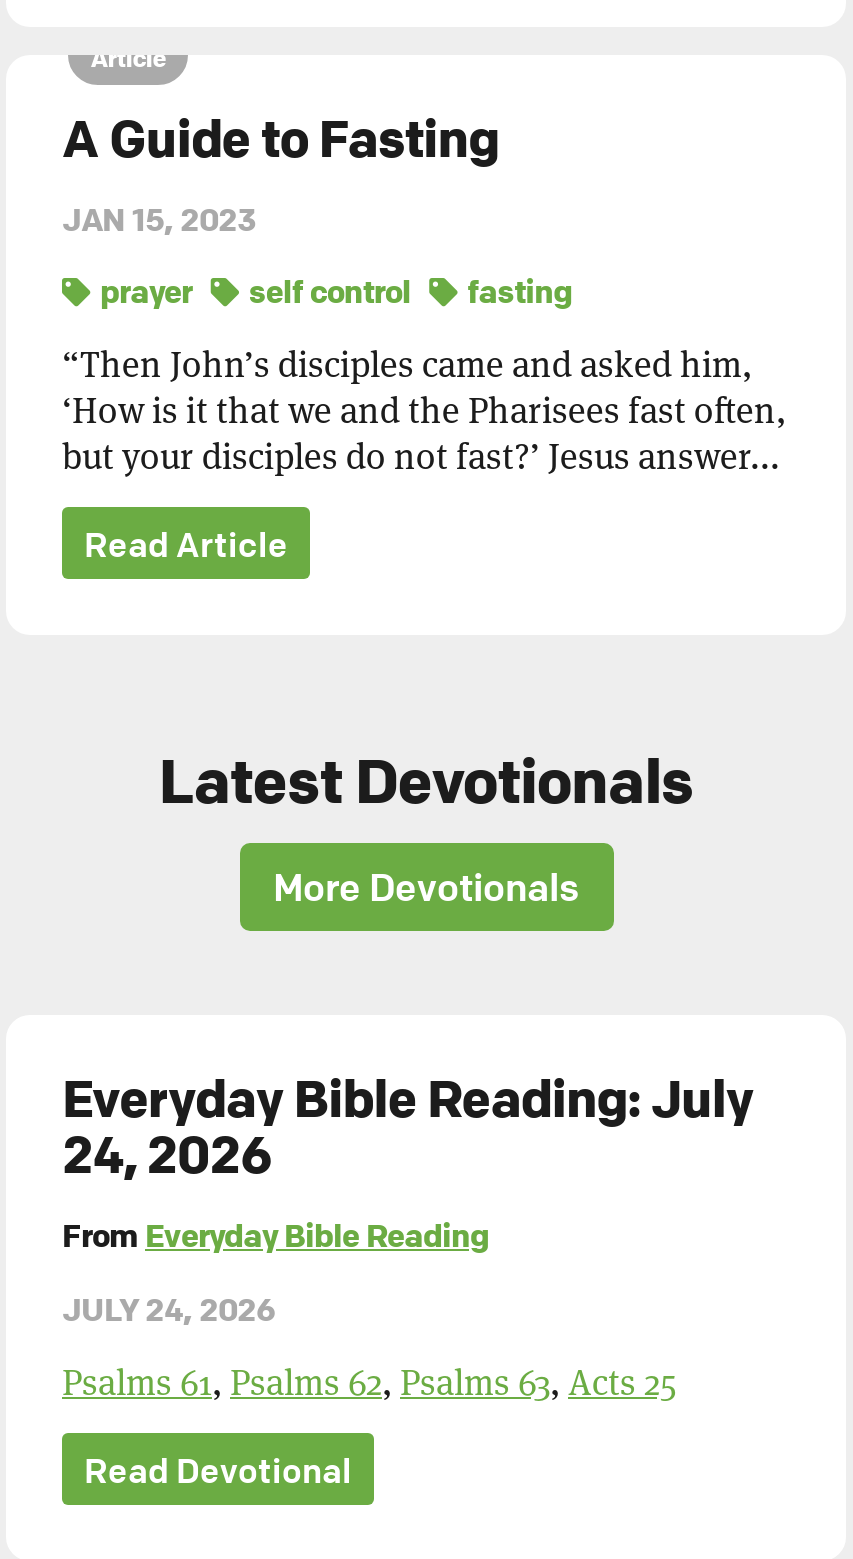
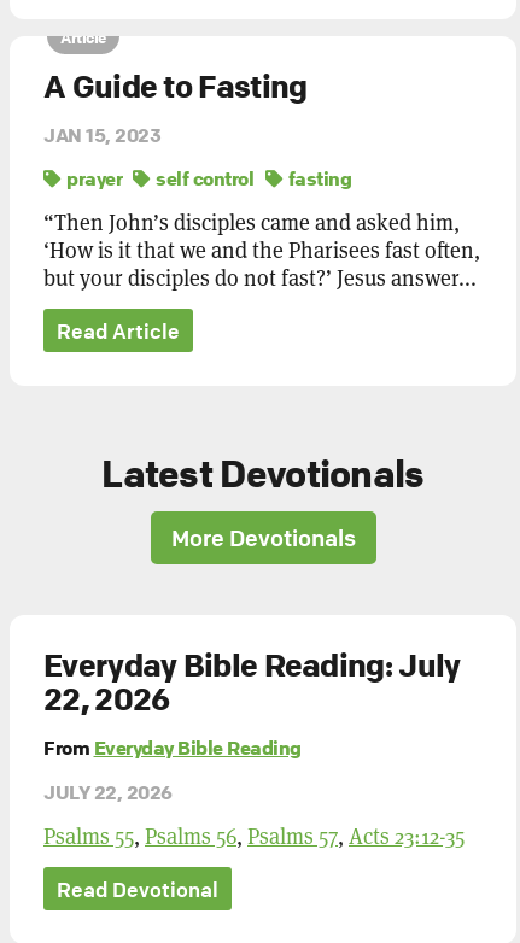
[62,1123,271,1187] 24, 2026 -> [43,680,169,719] 22, 2026
[62,1289,275,1329] JULY 24, 2026 -> [43,780,172,804] JULY 22, 2026
[62,1359,676,1405] Psalms 61, Psalms 62, Psalms 63, Acts 25 -> [43,821,465,850] Psalms 55, Psalms 56, Psalms 57, Acts 23:12-35

